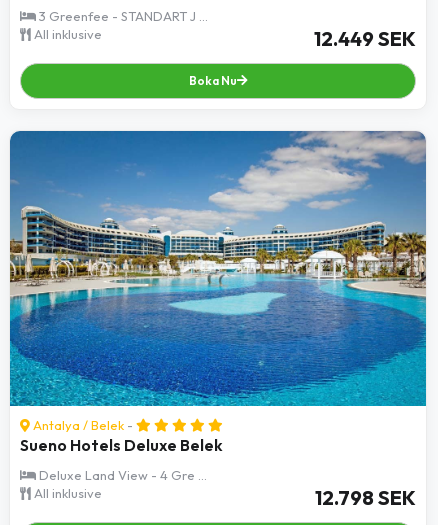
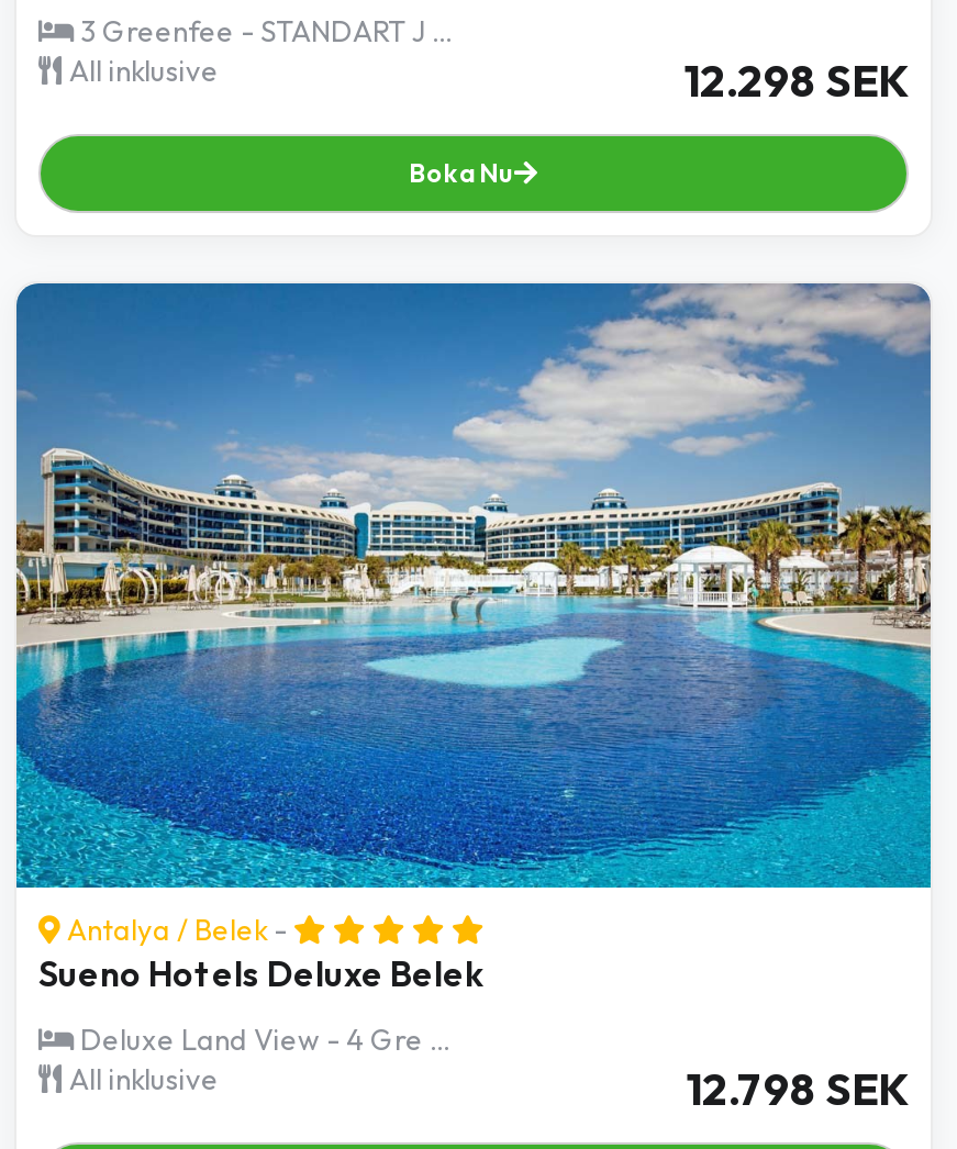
[314,26,416,51] 12.449 SEK -> [685,53,909,108] 12.298 SEK

